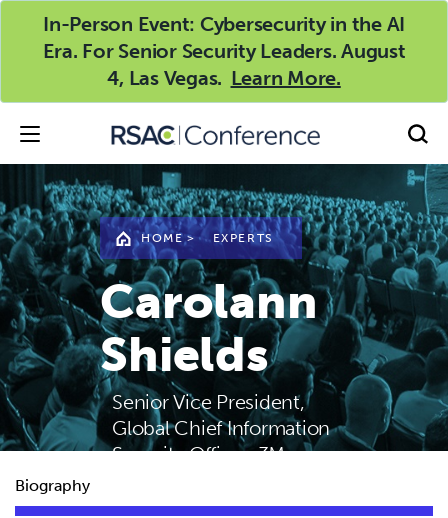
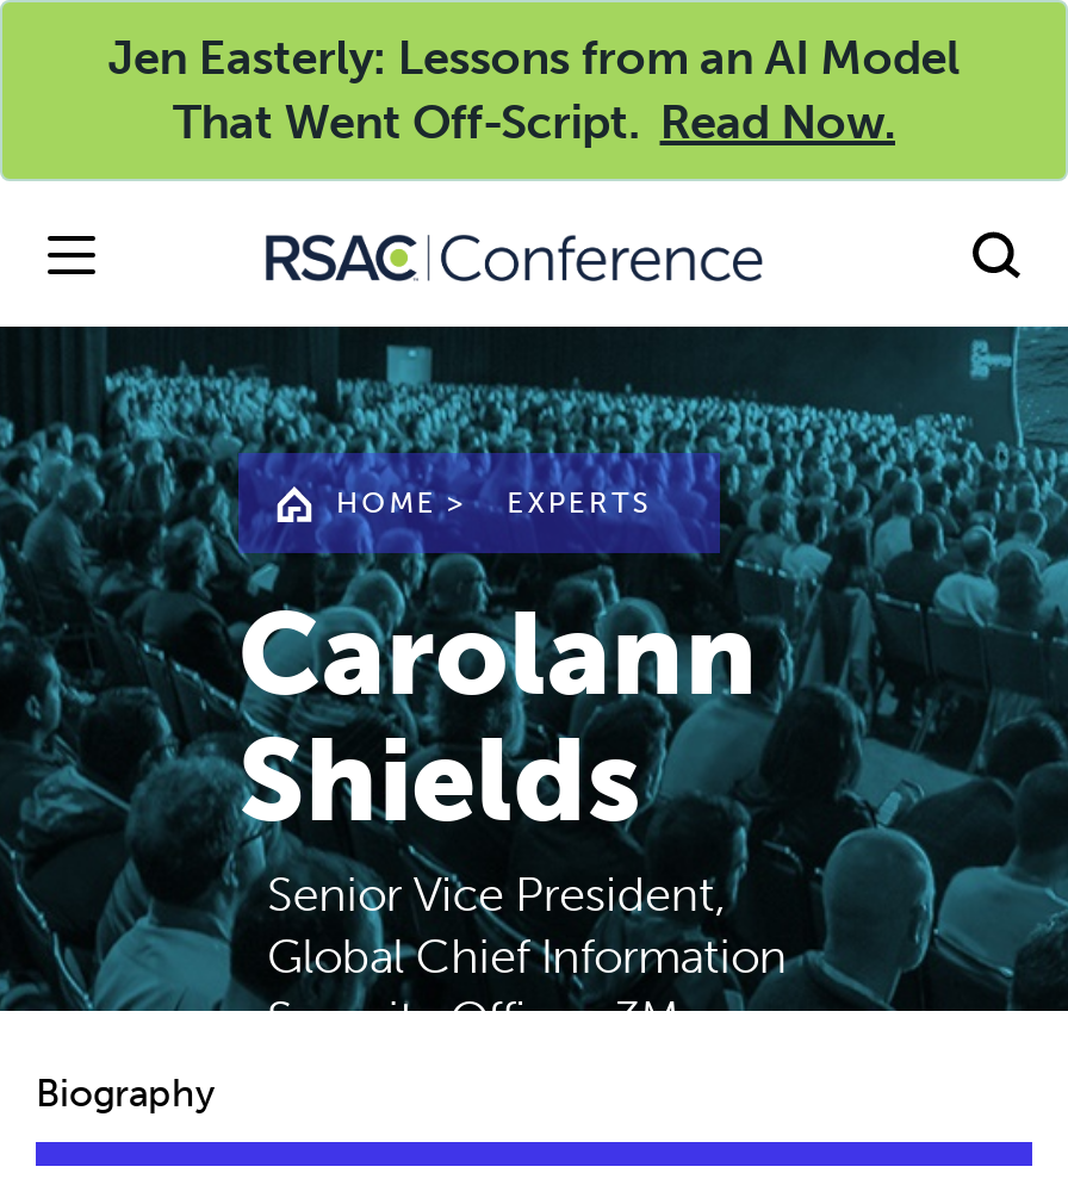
[42,12,405,90] In-Person Event: Cybersecurity in the AI | Era. For Senior Security Leaders. August | 4, Las Vegas. Learn More. -> [108,29,960,150] Jen Easterly: Lessons from an AI Model | That Went Off-Script. Read Now.

